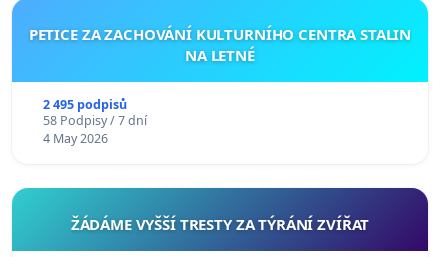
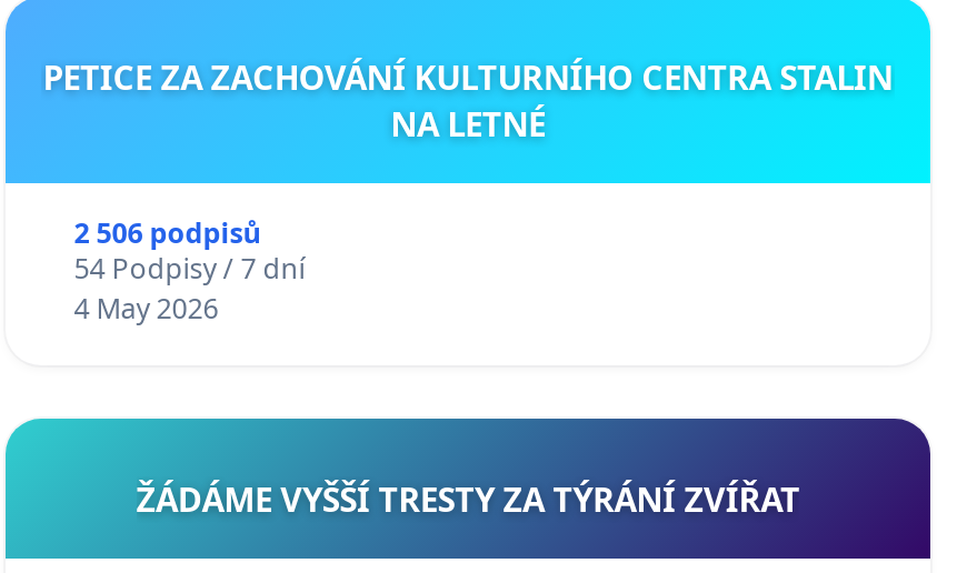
[43,96,127,113] 2 495 podpisů -> [74,214,261,252] 2 506 podpisů
[43,112,147,129] 58 Podpisy / 7 dní -> [74,249,305,287] 54 Podpisy / 7 dní

